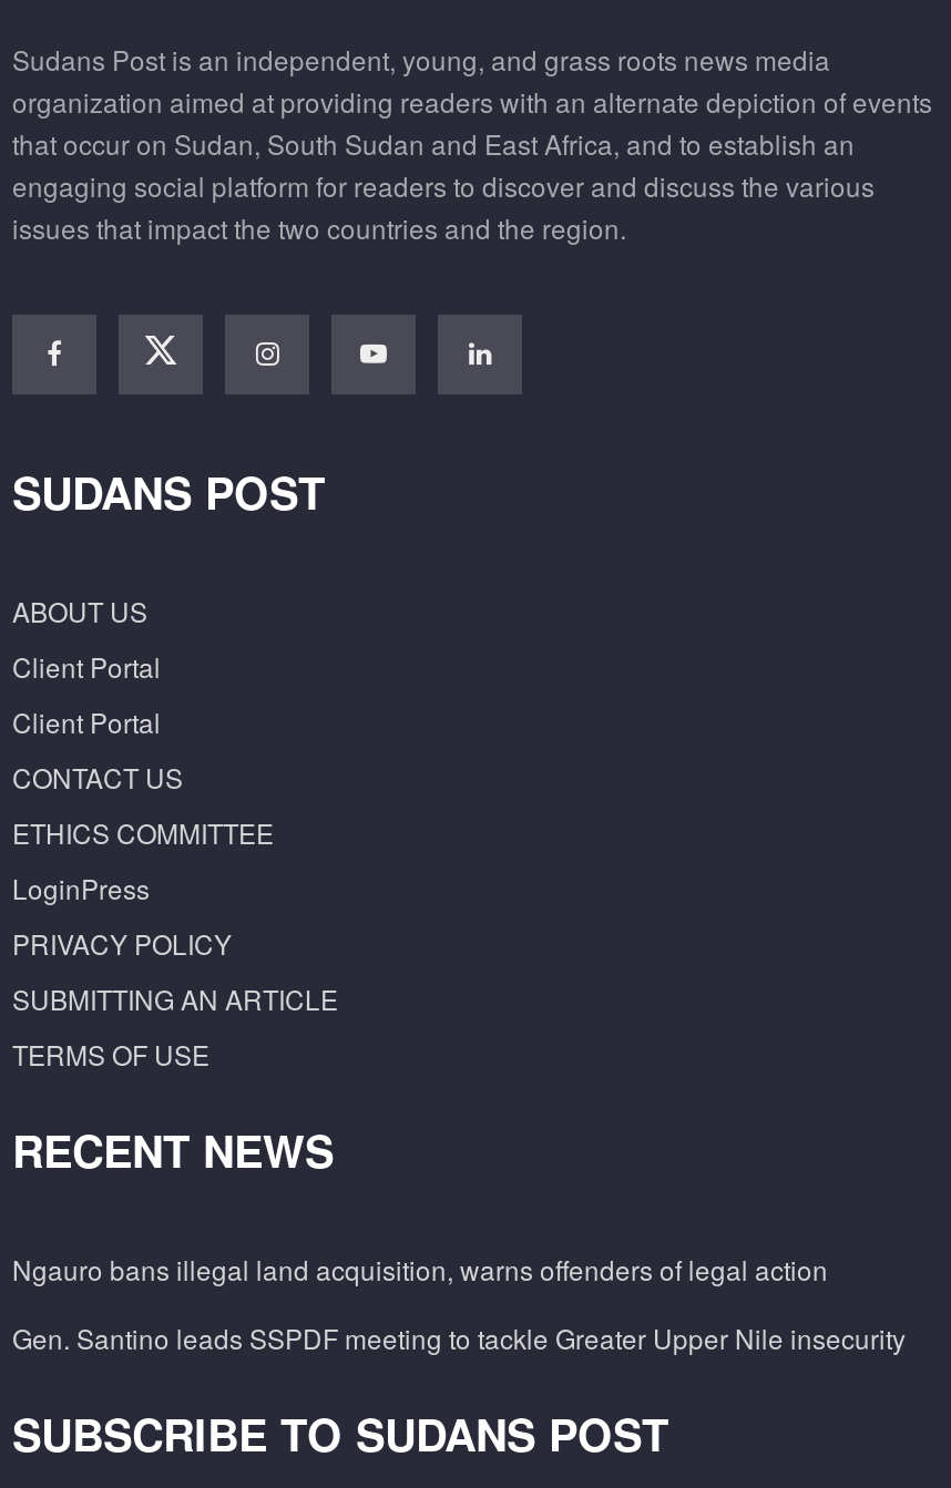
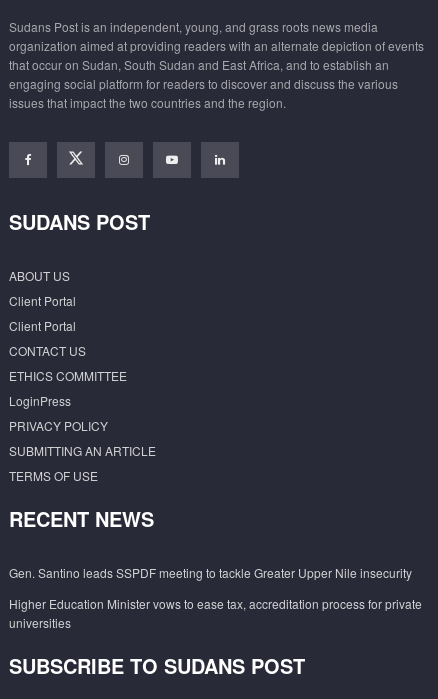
[12,1250,828,1287] Ngauro bans illegal land acquisition, warns offenders of legal action -> none
moved [12,1318,906,1356] -> [9,564,412,581]: Gen. Santino leads SSPDF meeting to tackle Greater Upper Nile insecurity
none -> [9,595,422,631] Higher Education Minister vows to ease tax, accreditation process for private | universities

